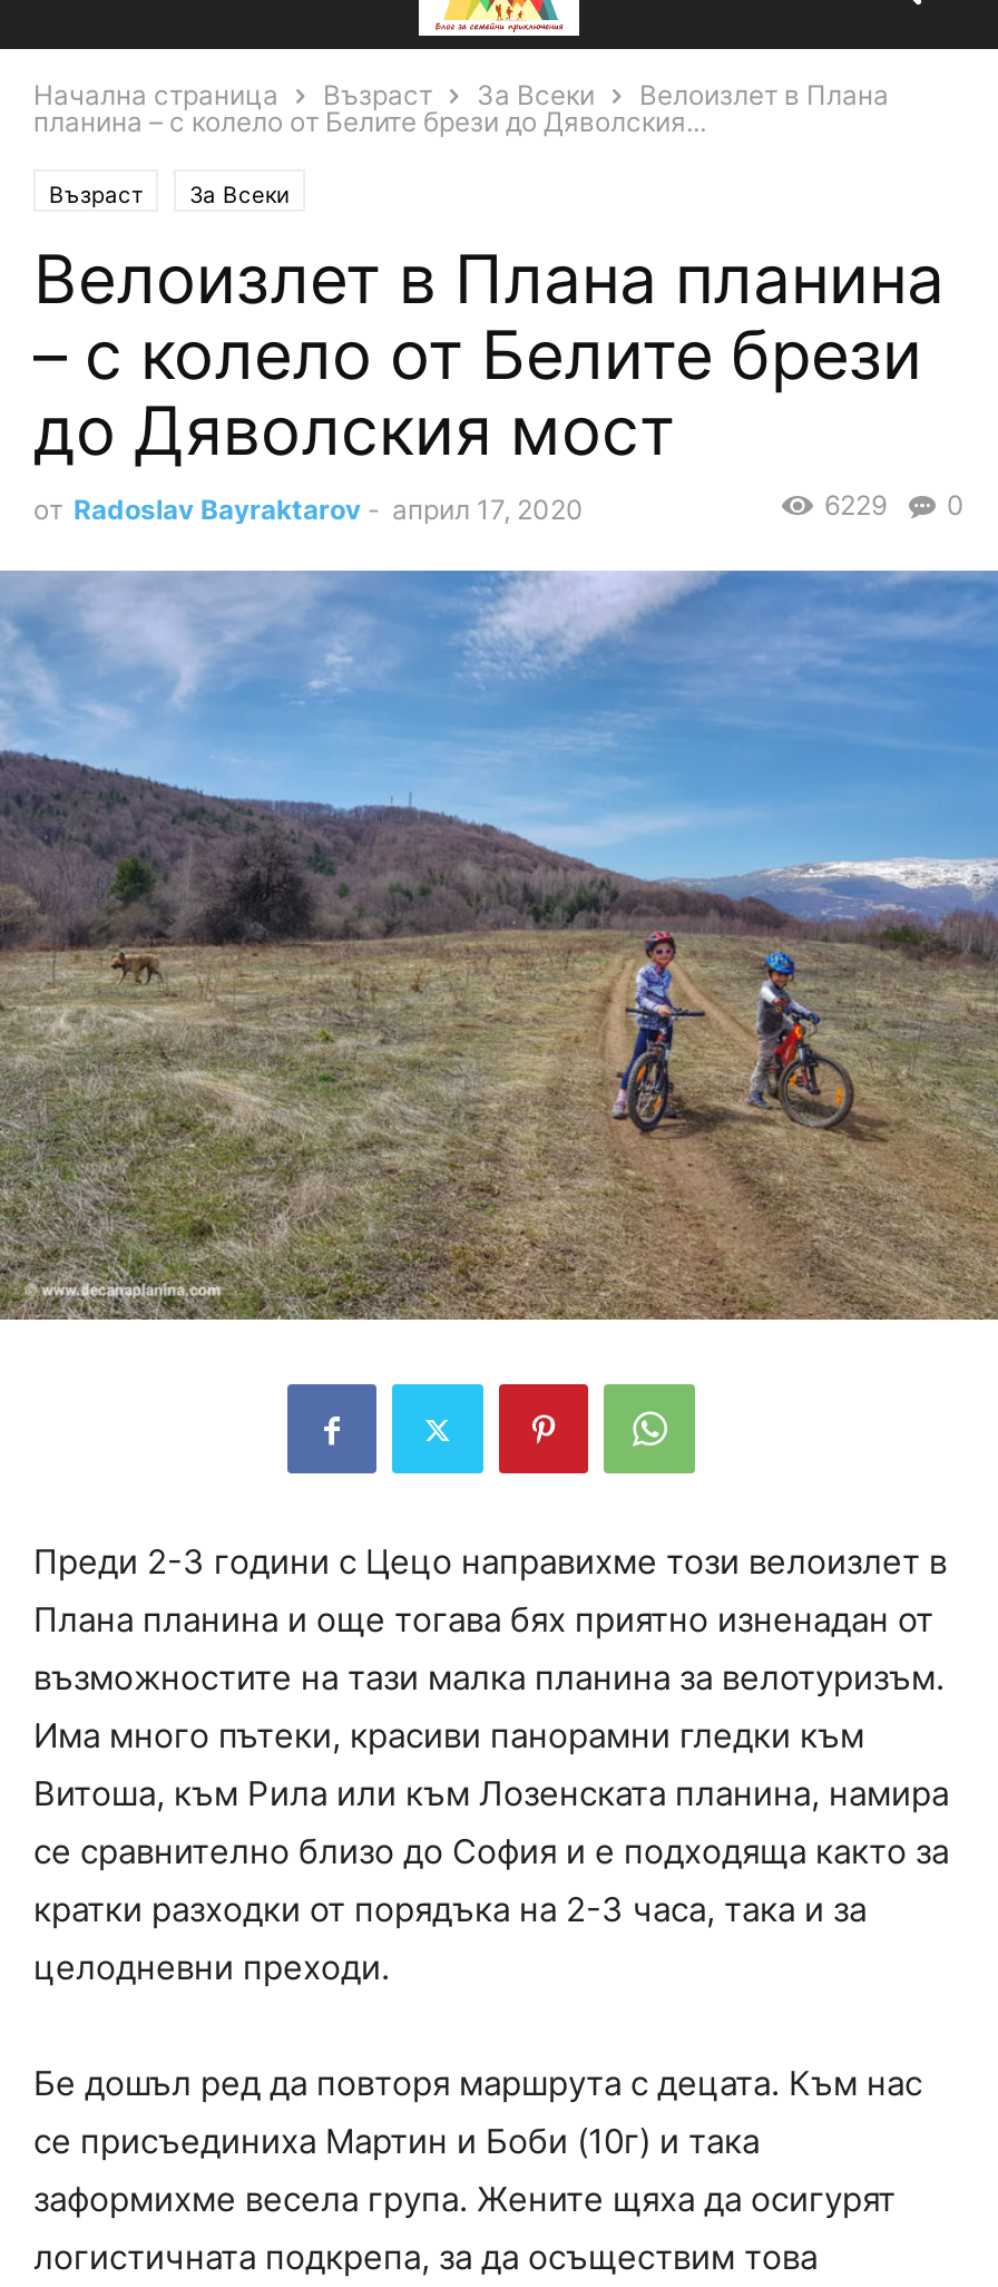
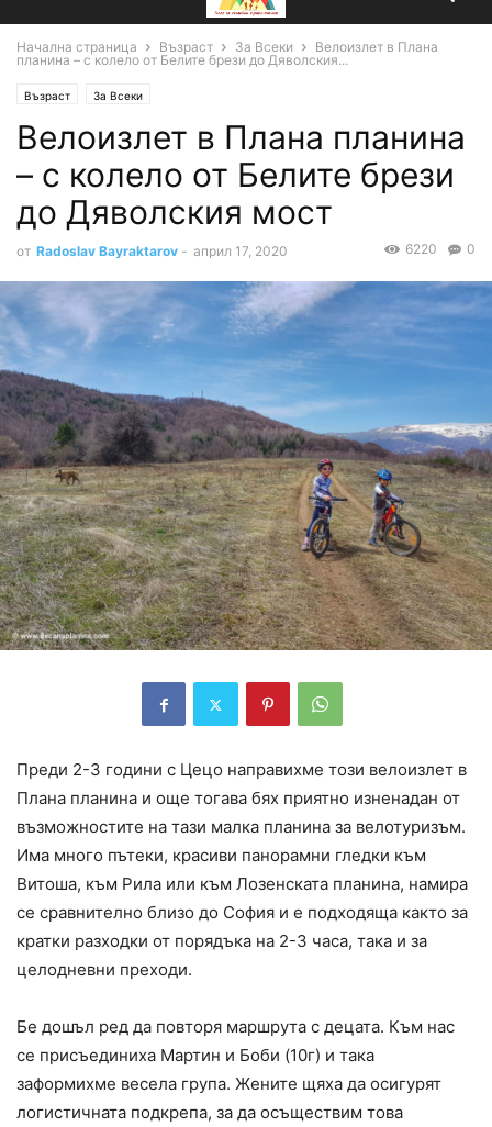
[824,488,965,522] 6229 0 -> [405,241,476,257] 6220 0

